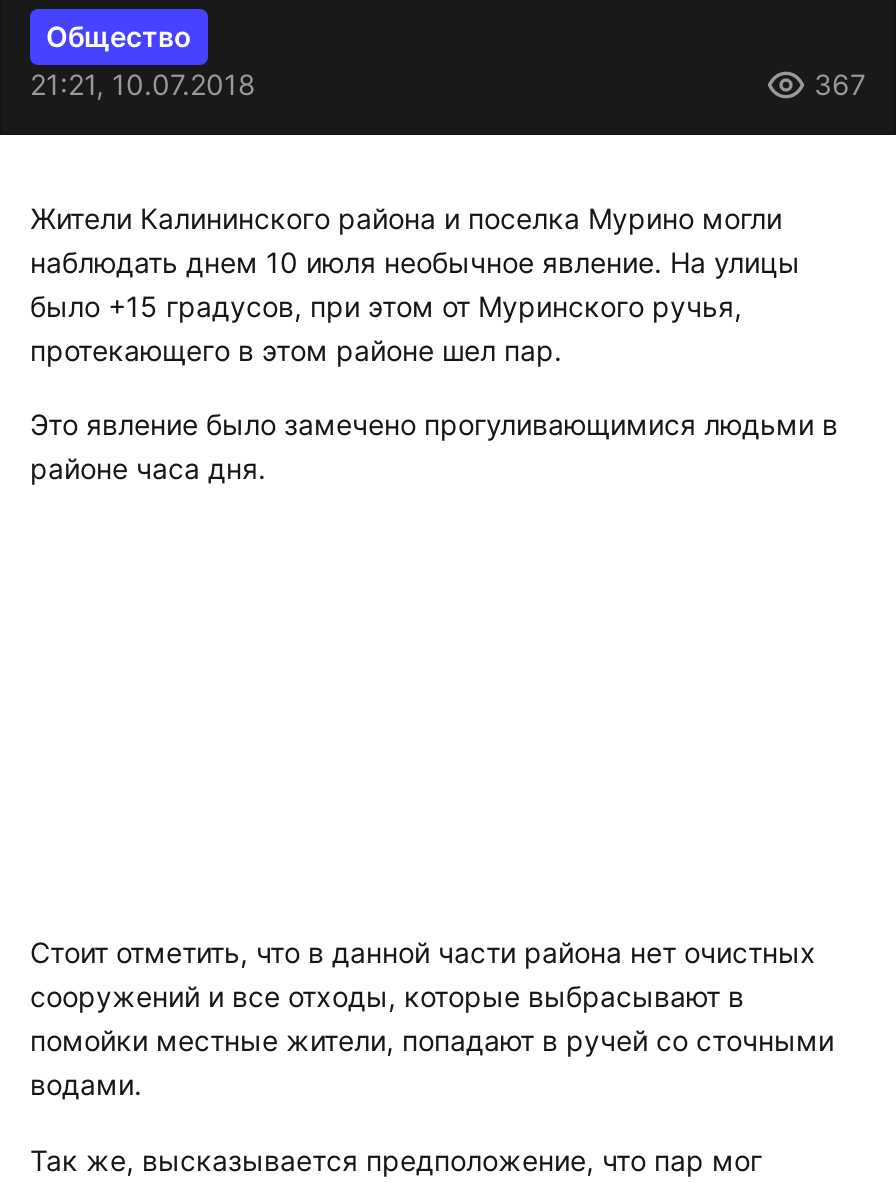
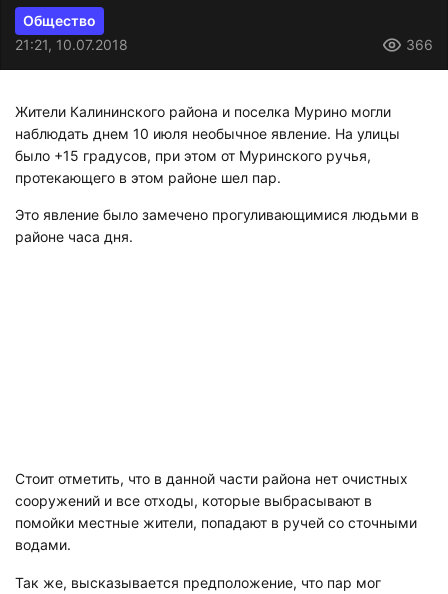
[814,68,866,102] 367 -> [406,36,433,53] 366

